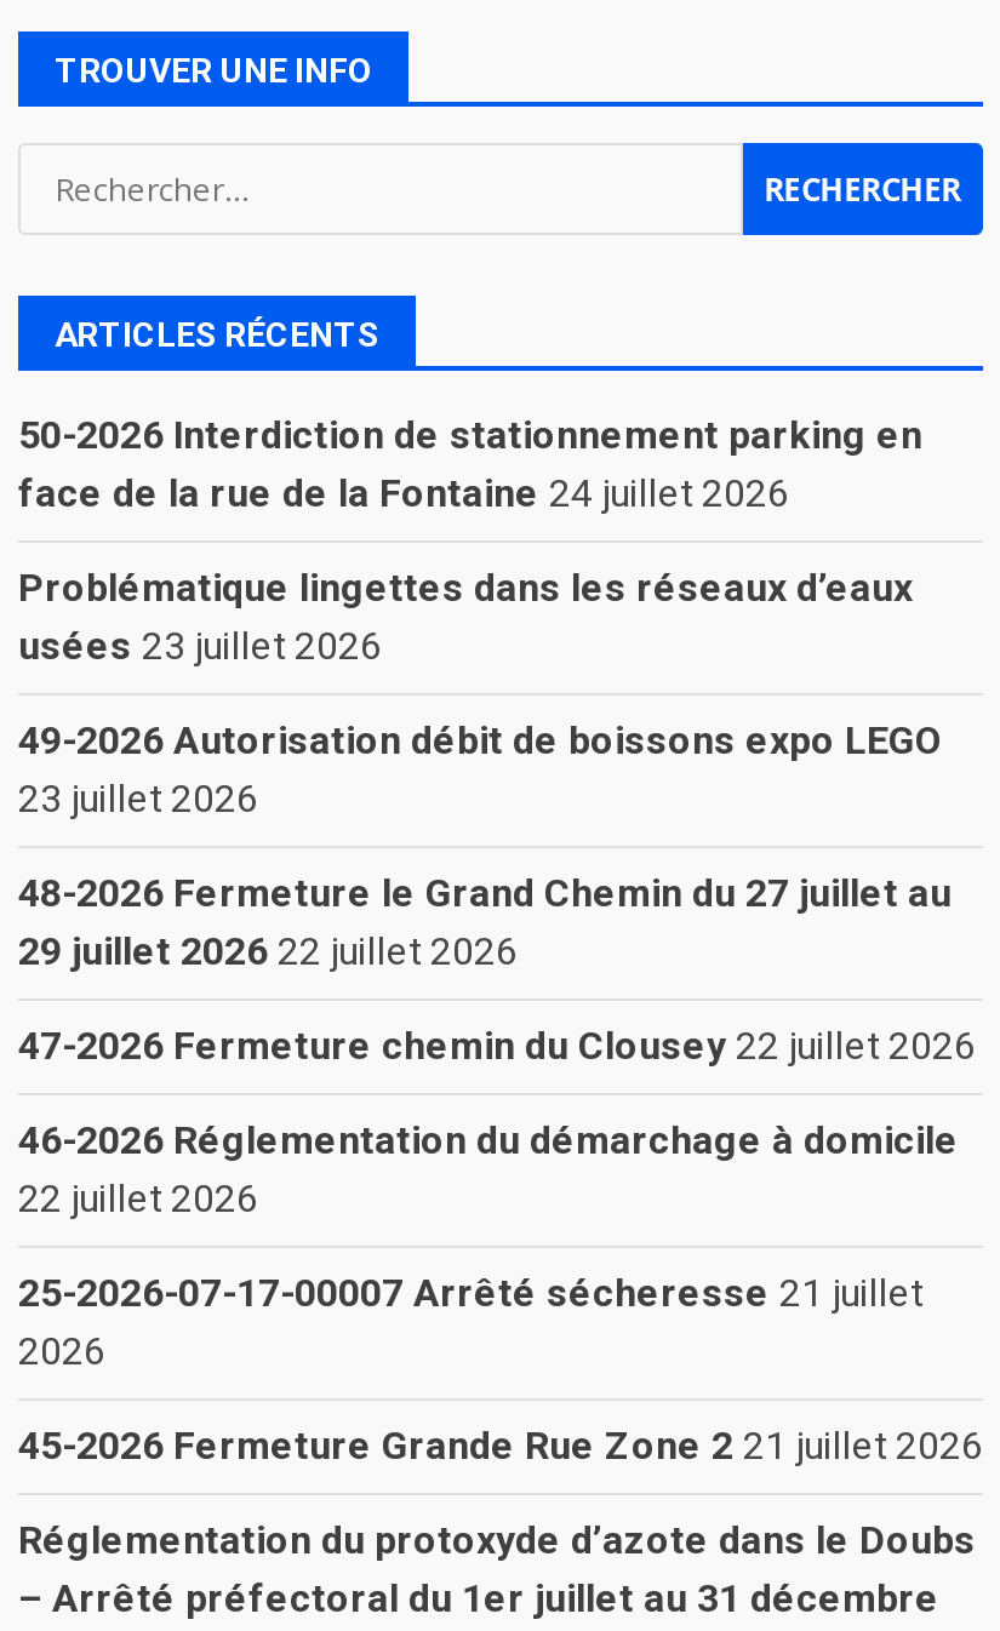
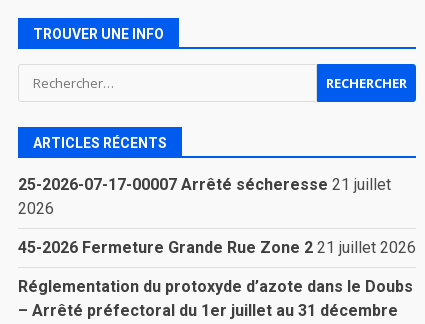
[18,413,976,1222] 50-2026 Interdiction de stationnement parking en | face de la rue de la Fontaine 24 juillet 2026 | Problématique lingettes dans les réseaux d’eaux | usées 23 juillet 2026 | 49-2026 Autorisation débit de boissons expo LEGO | 23 juillet 2026 | 48-2026 Fermeture le Grand Chemin du 27 juillet au | 29 juillet 2026 22 juillet 2026 | 47-2026 Fermeture chemin du Clousey 22 juillet 2026 | 46-2026 Réglementation du démarchage à domicile | 22 juillet 2026 -> none

